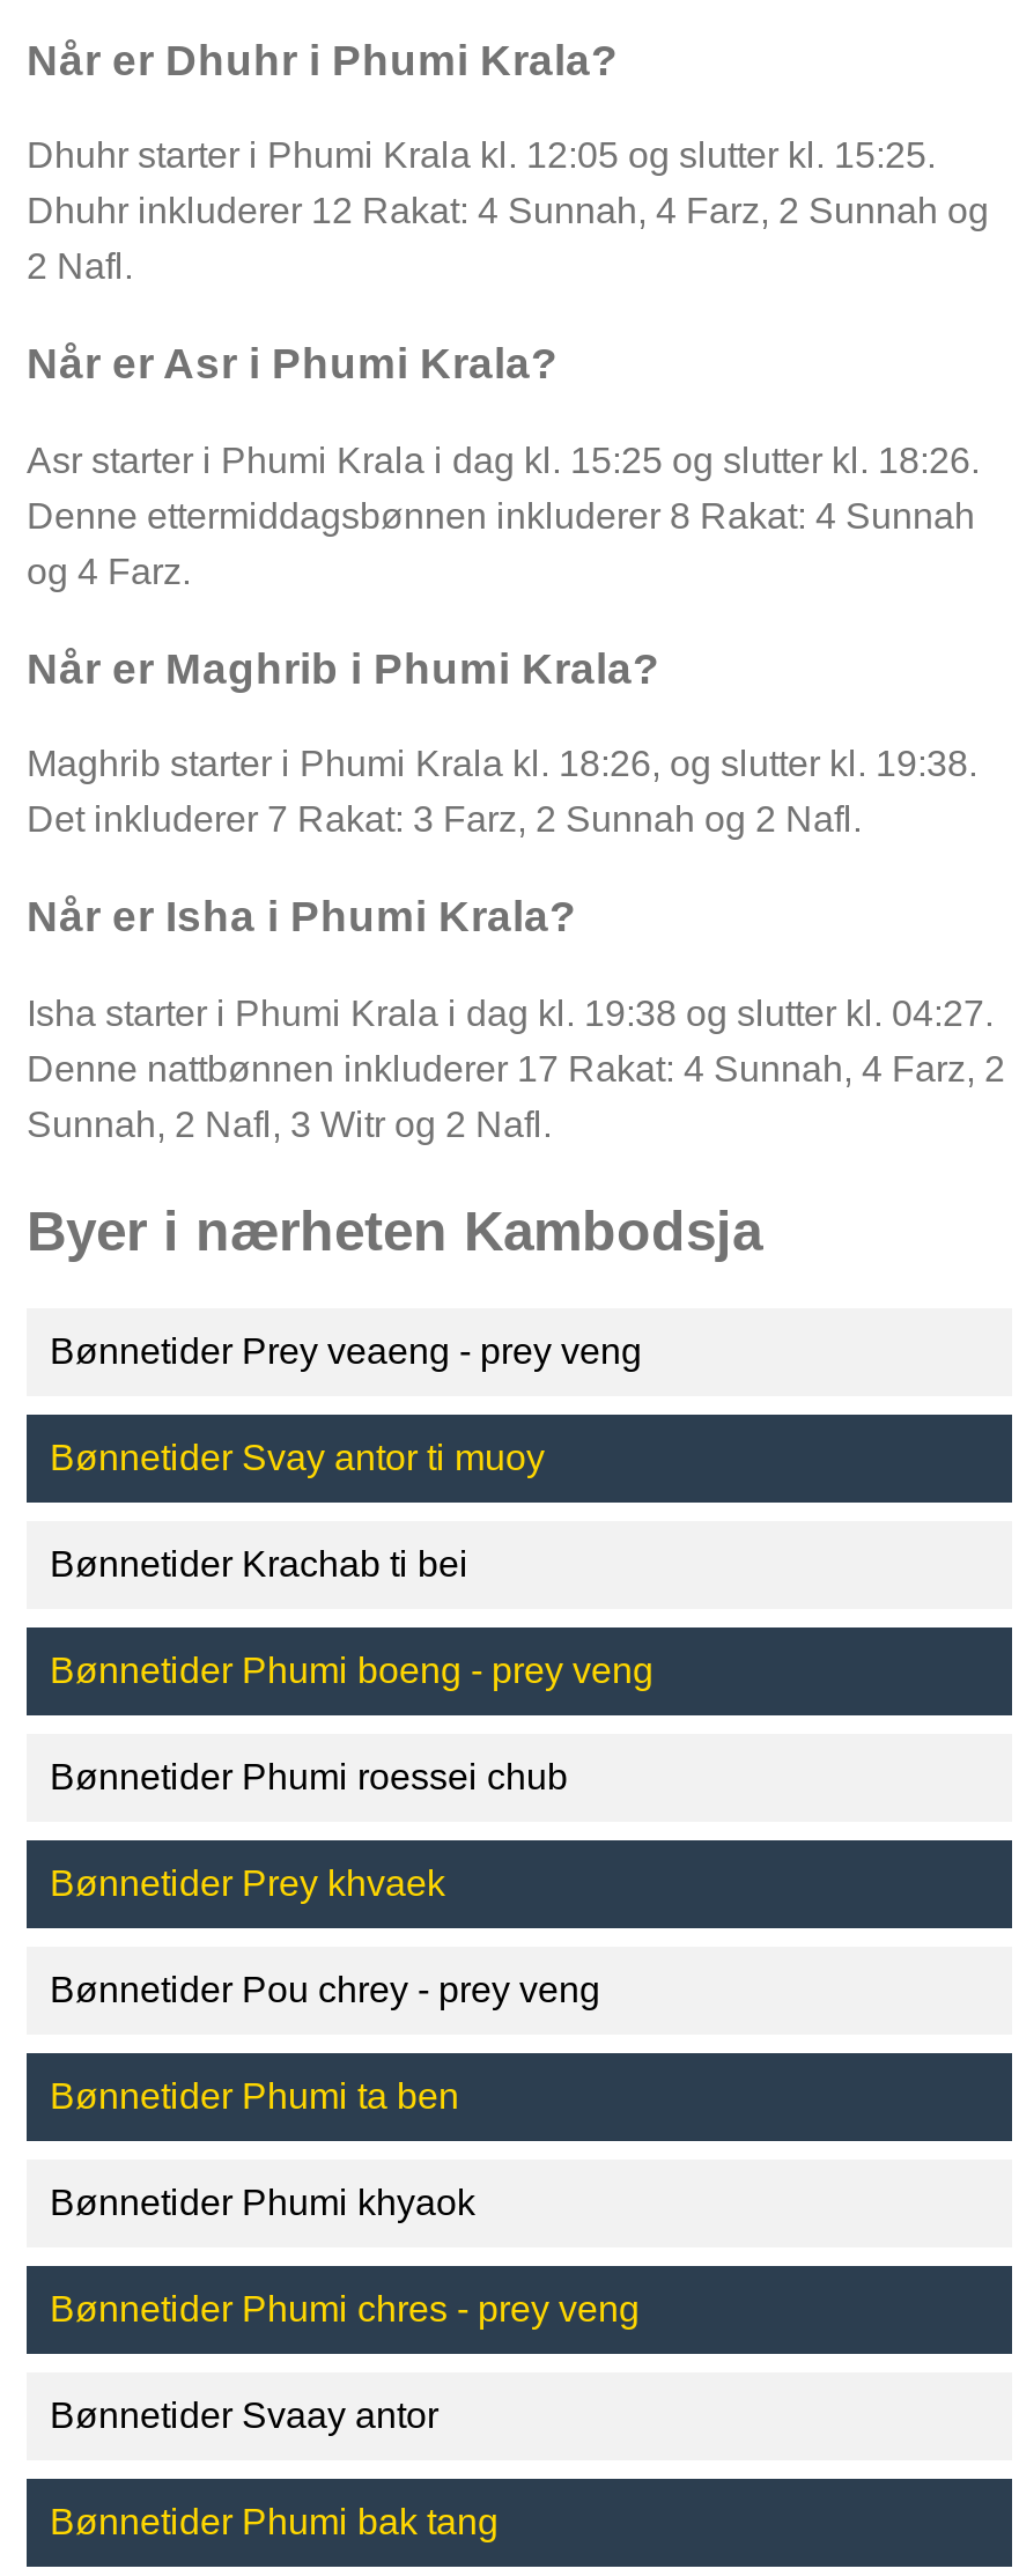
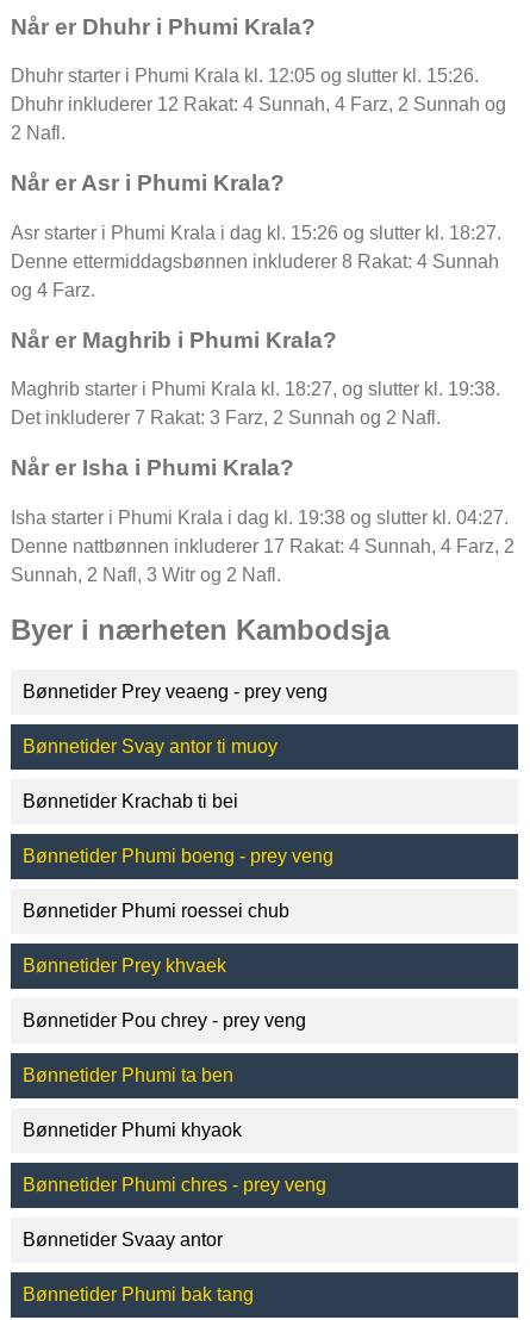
[27,136,936,175] Dhuhr starter i Phumi Krala kl. 12:05 og slutter kl. 15:25. -> [11,66,479,86] Dhuhr starter i Phumi Krala kl. 12:05 og slutter kl. 15:26.
[27,440,980,480] Asr starter i Phumi Krala i dag kl. 15:25 og slutter kl. 18:26. -> [11,223,501,243] Asr starter i Phumi Krala i dag kl. 15:26 og slutter kl. 18:27.
[27,744,977,784] Maghrib starter i Phumi Krala kl. 18:26, og slutter kl. 19:38. -> [11,379,500,399] Maghrib starter i Phumi Krala kl. 18:27, og slutter kl. 19:38.

